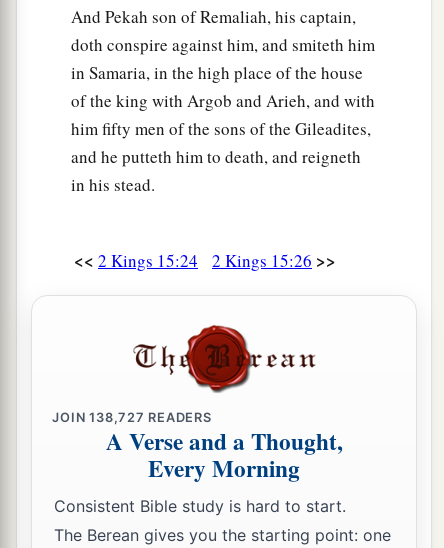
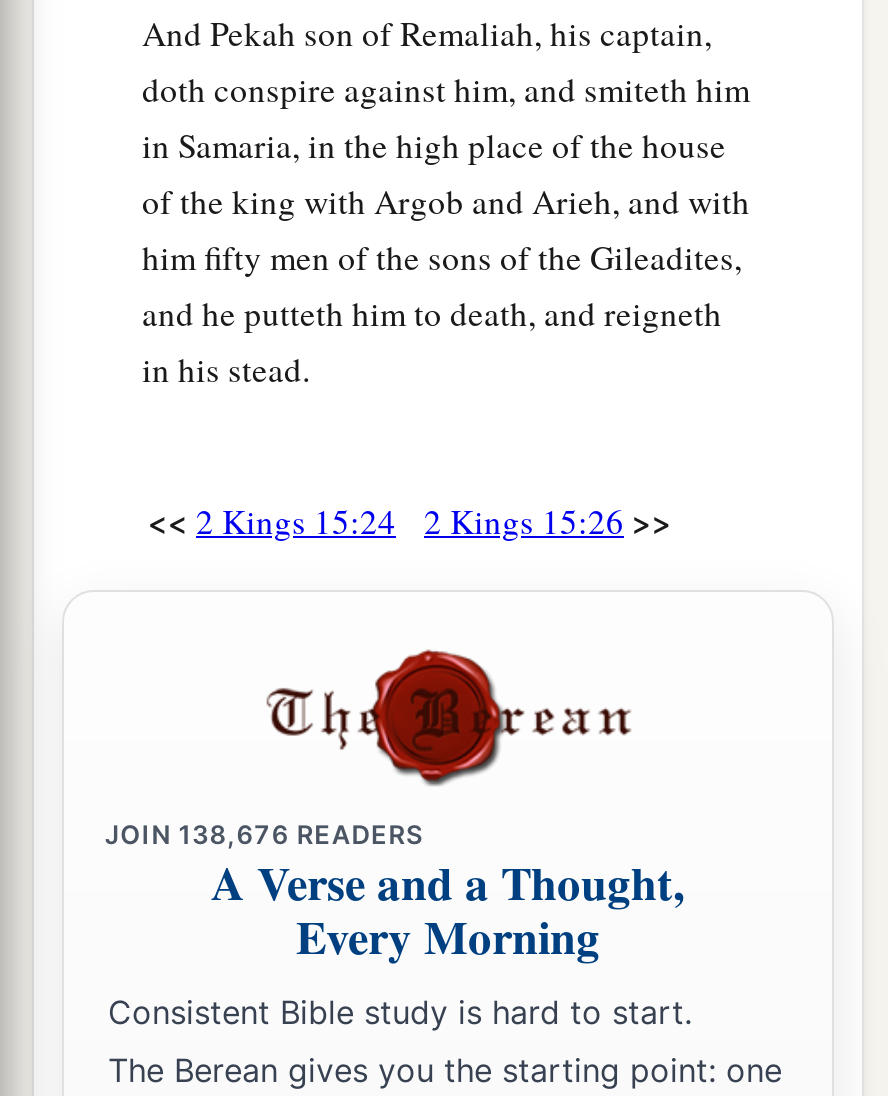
[52,410,212,425] JOIN 138,727 READERS -> [105,820,424,850] JOIN 138,676 READERS

